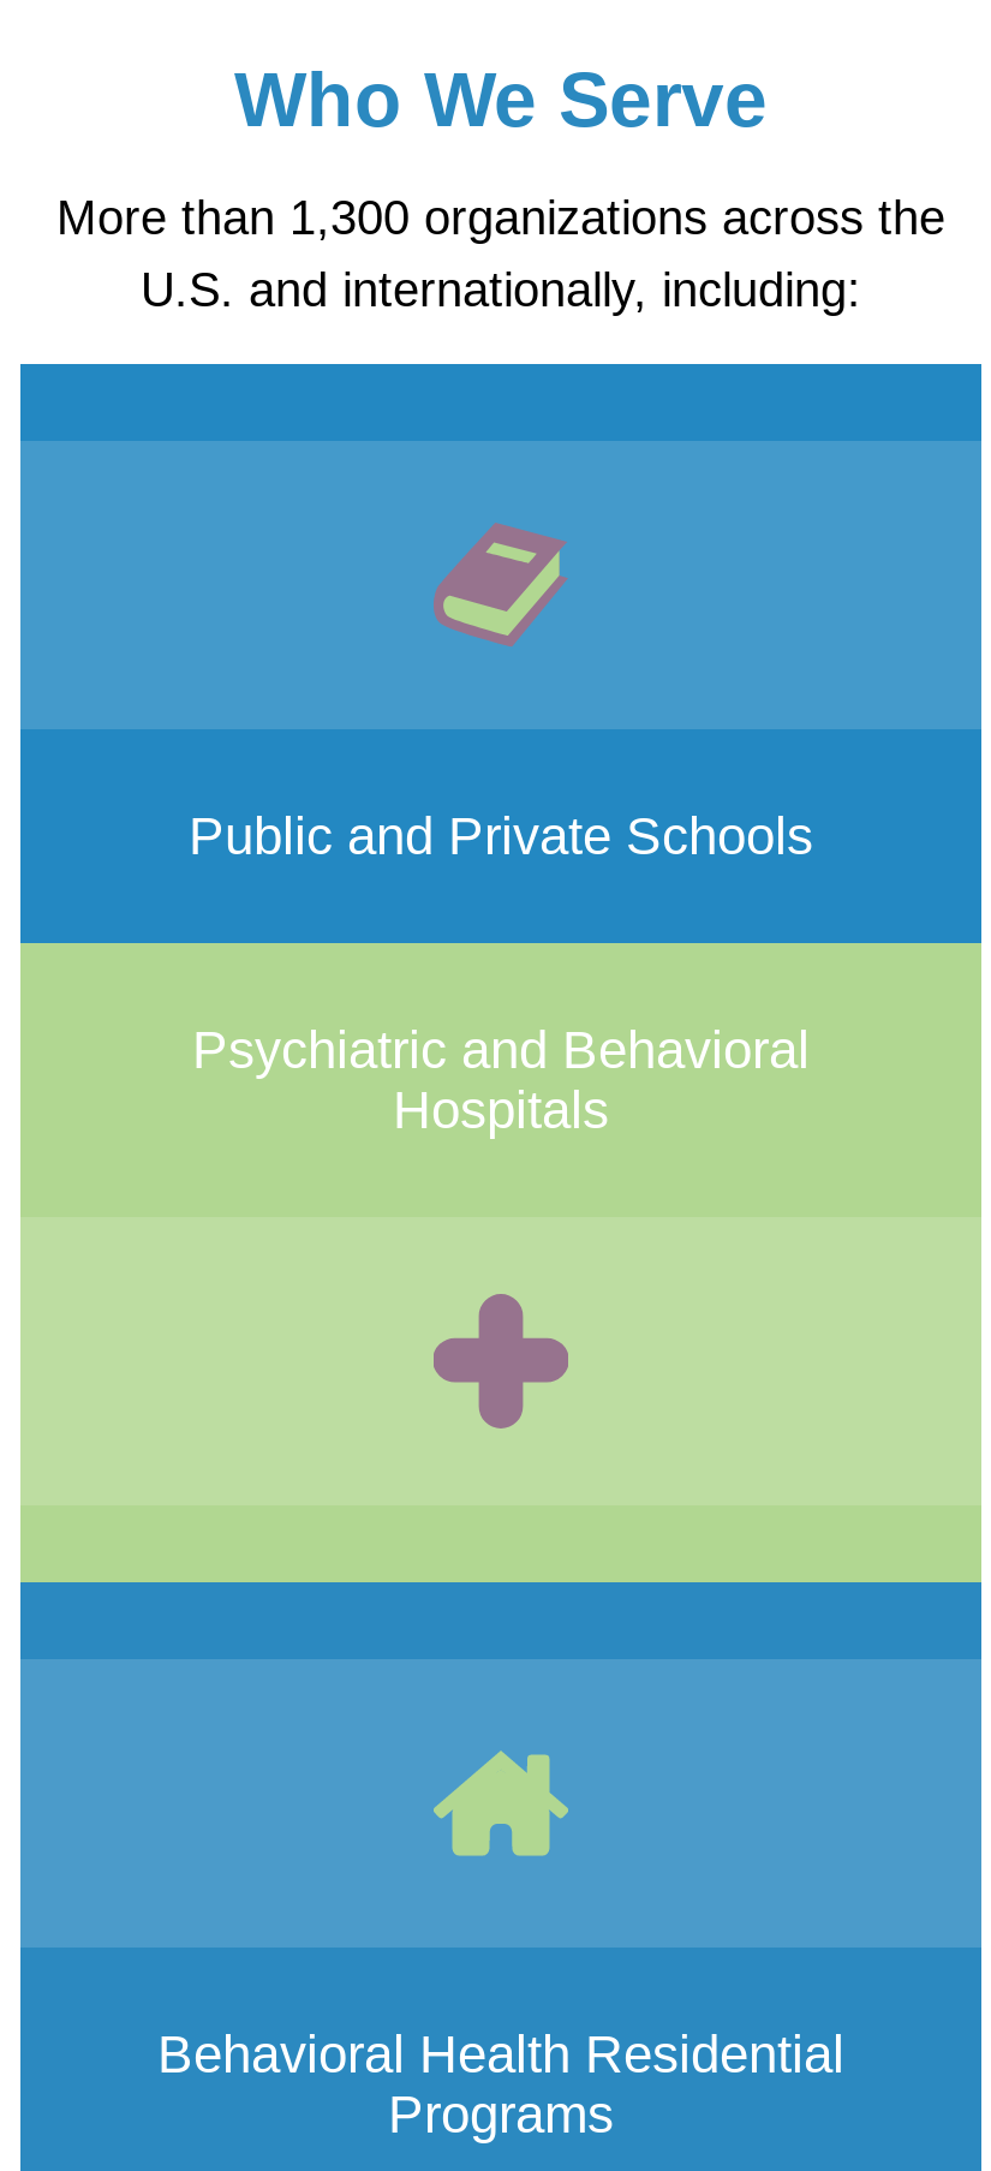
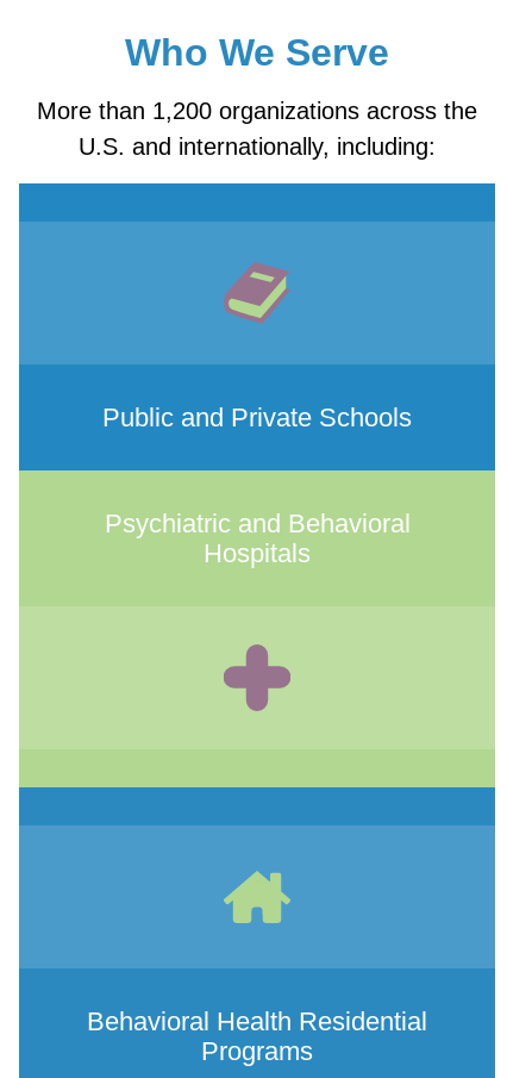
[56,191,945,244] More than 1,300 organizations across the -> [37,98,477,124] More than 1,200 organizations across the

